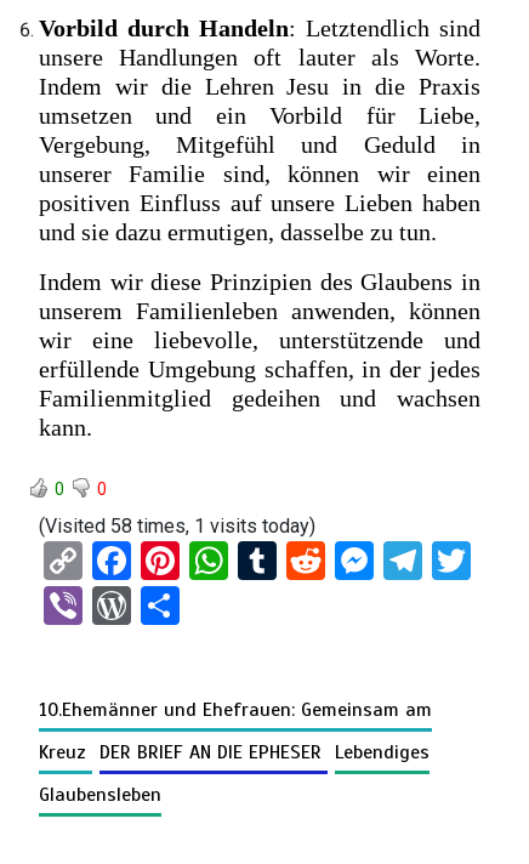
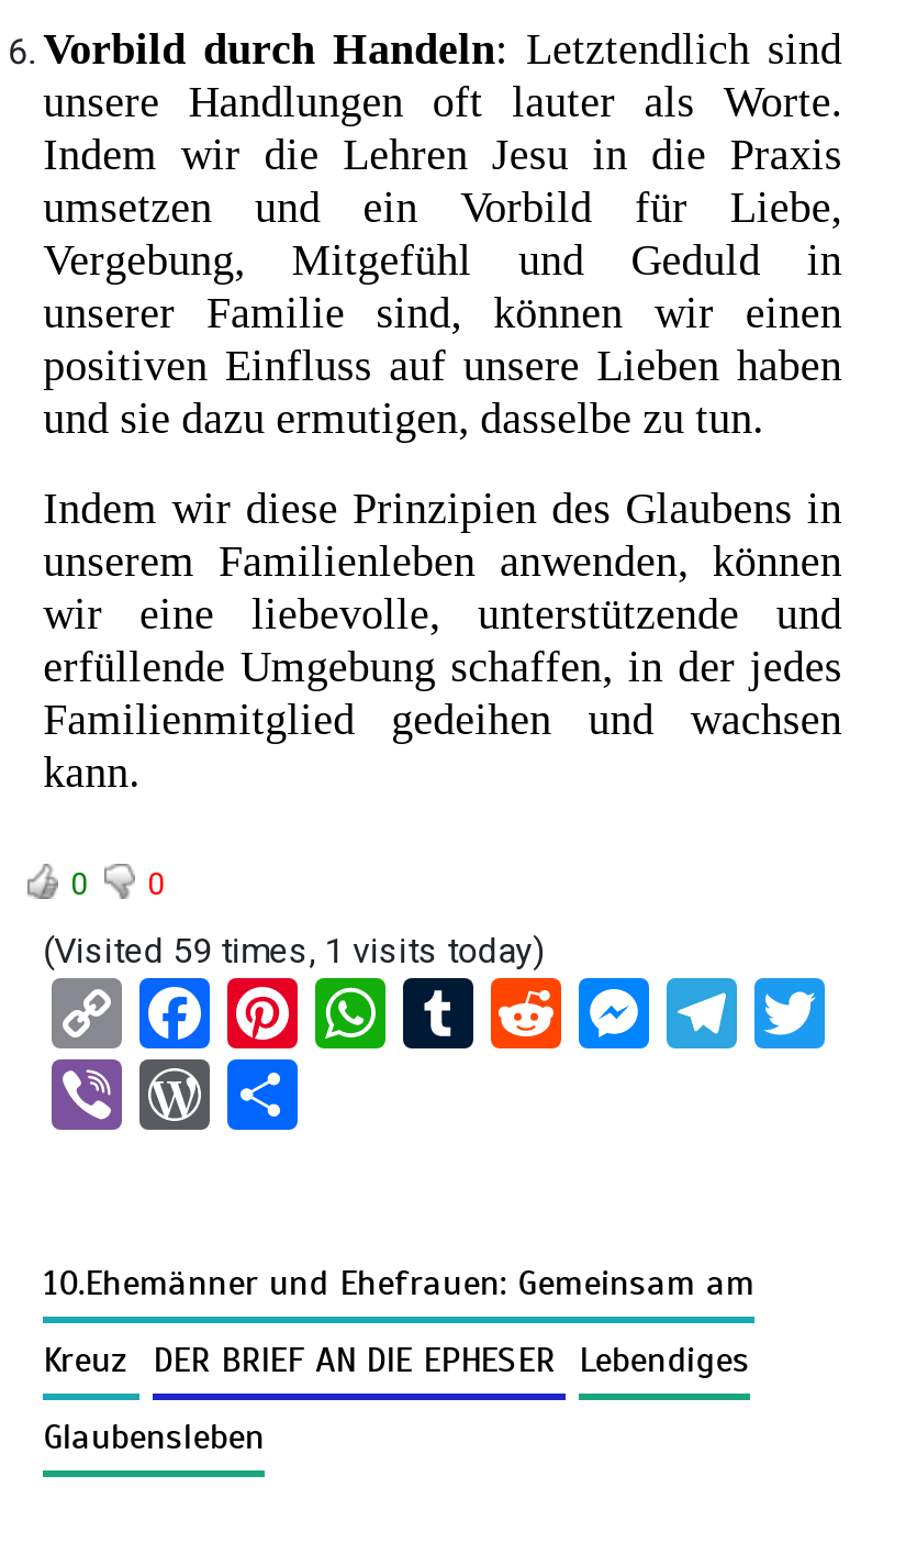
[39,514,316,537] (Visited 58 times, 1 visits today) -> [43,929,544,971] (Visited 59 times, 1 visits today)

